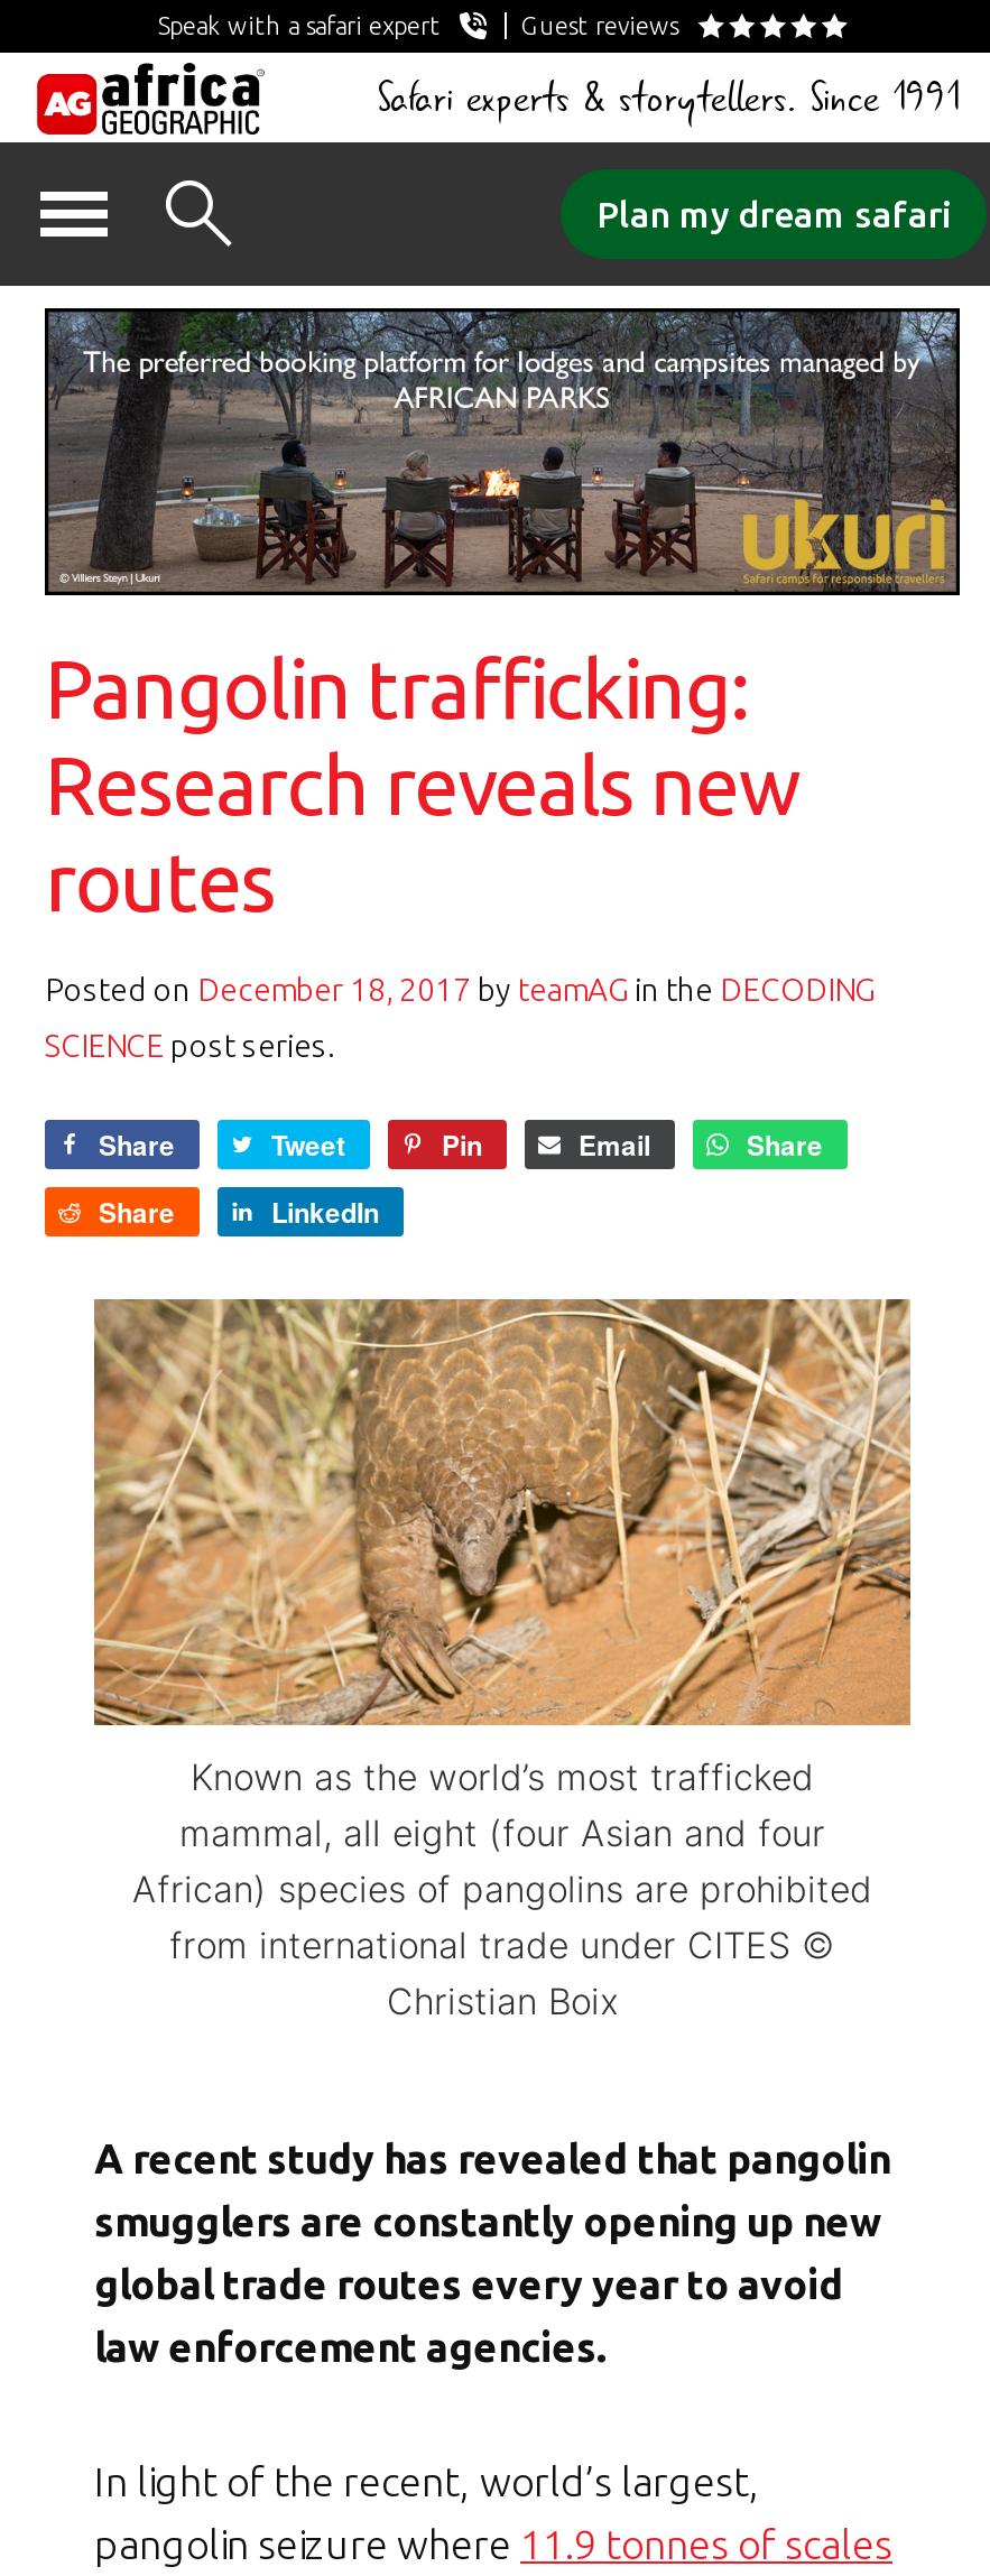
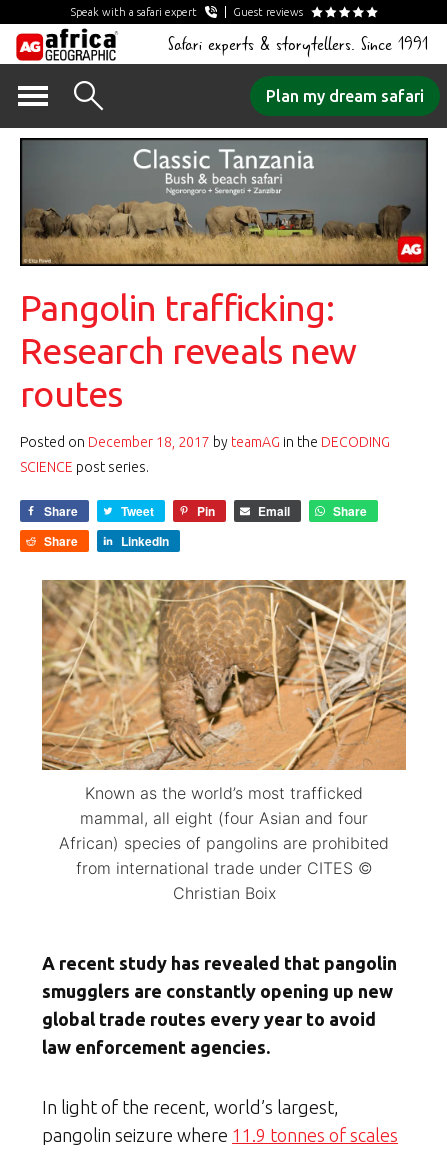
[49,313,955,591] [image] -> [21,139,427,265] [image]

